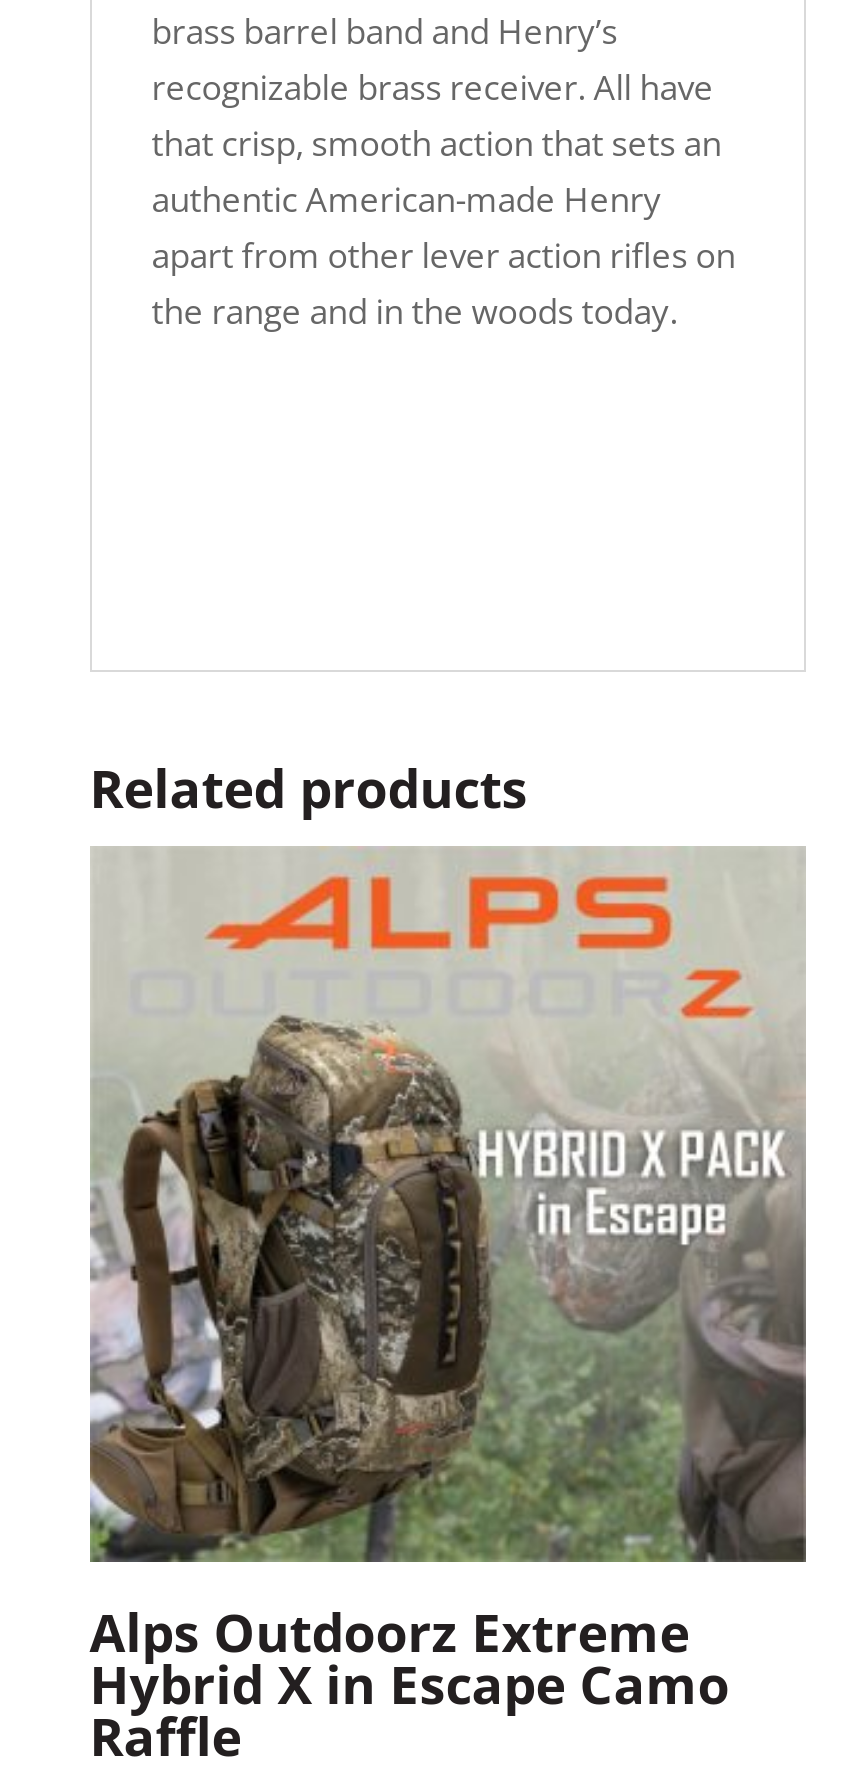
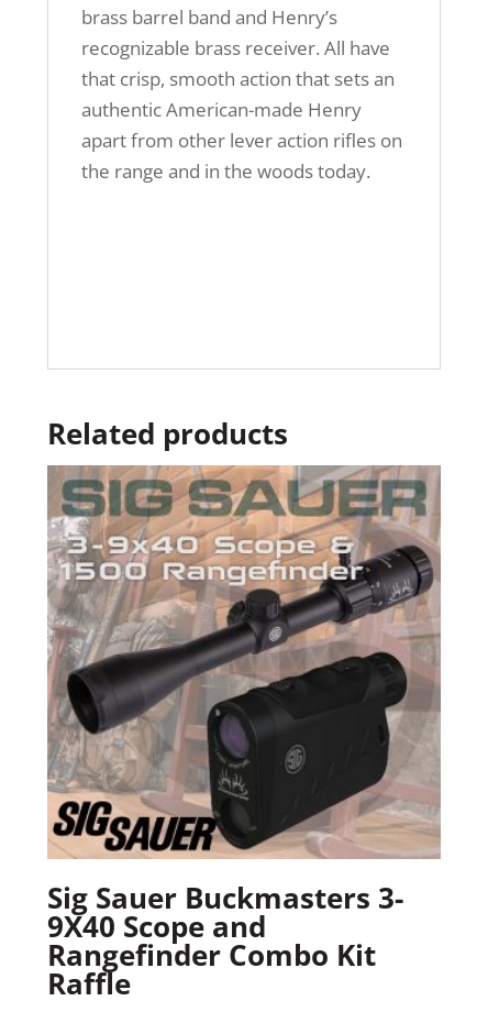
[88,846,806,1720] [image] | Alps Outdoorz Extreme | Hybrid X in Escape Camo -> [47,465,441,975] [image] | Sig Sauer Buckmasters 3- | 9X40 Scope and | Rangefinder Combo Kit

